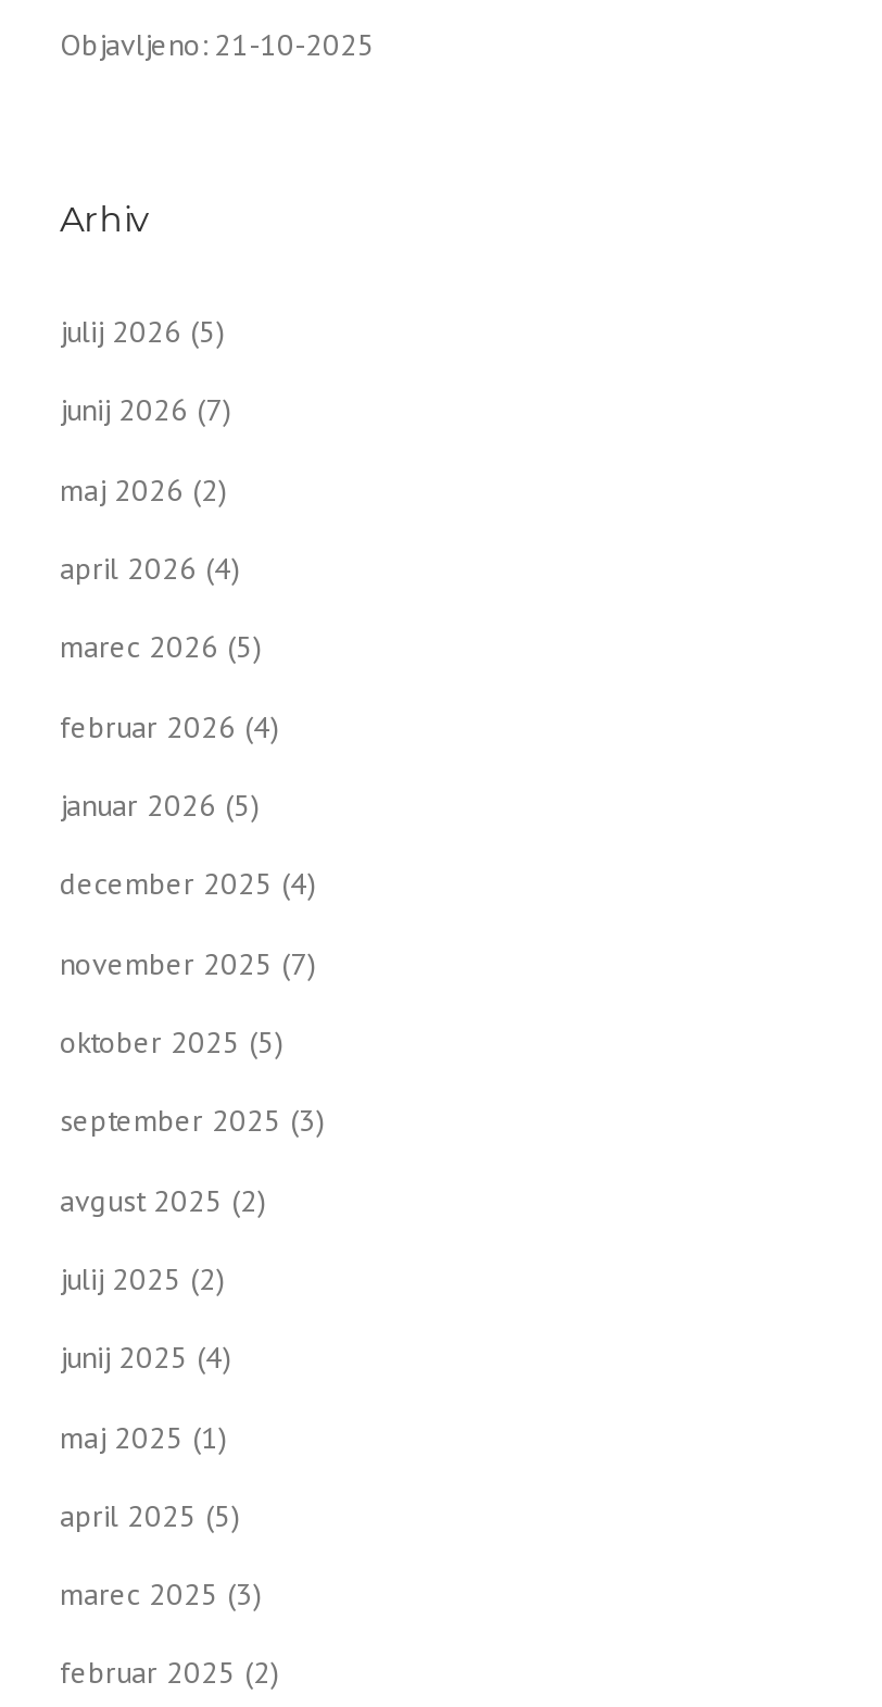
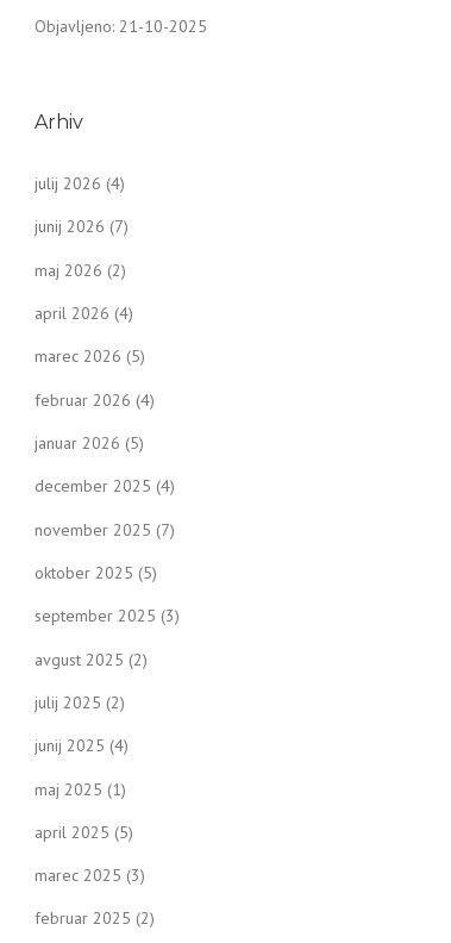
[60,312,225,351] julij 2026 (5) -> [35,173,125,194] julij 2026 (4)

